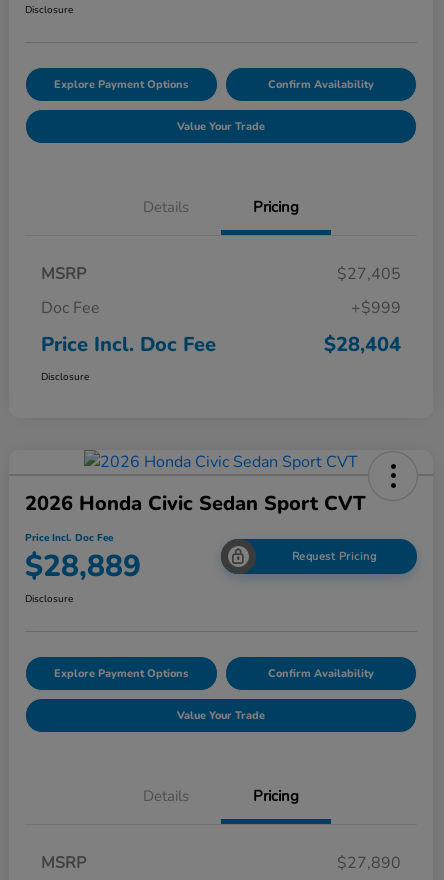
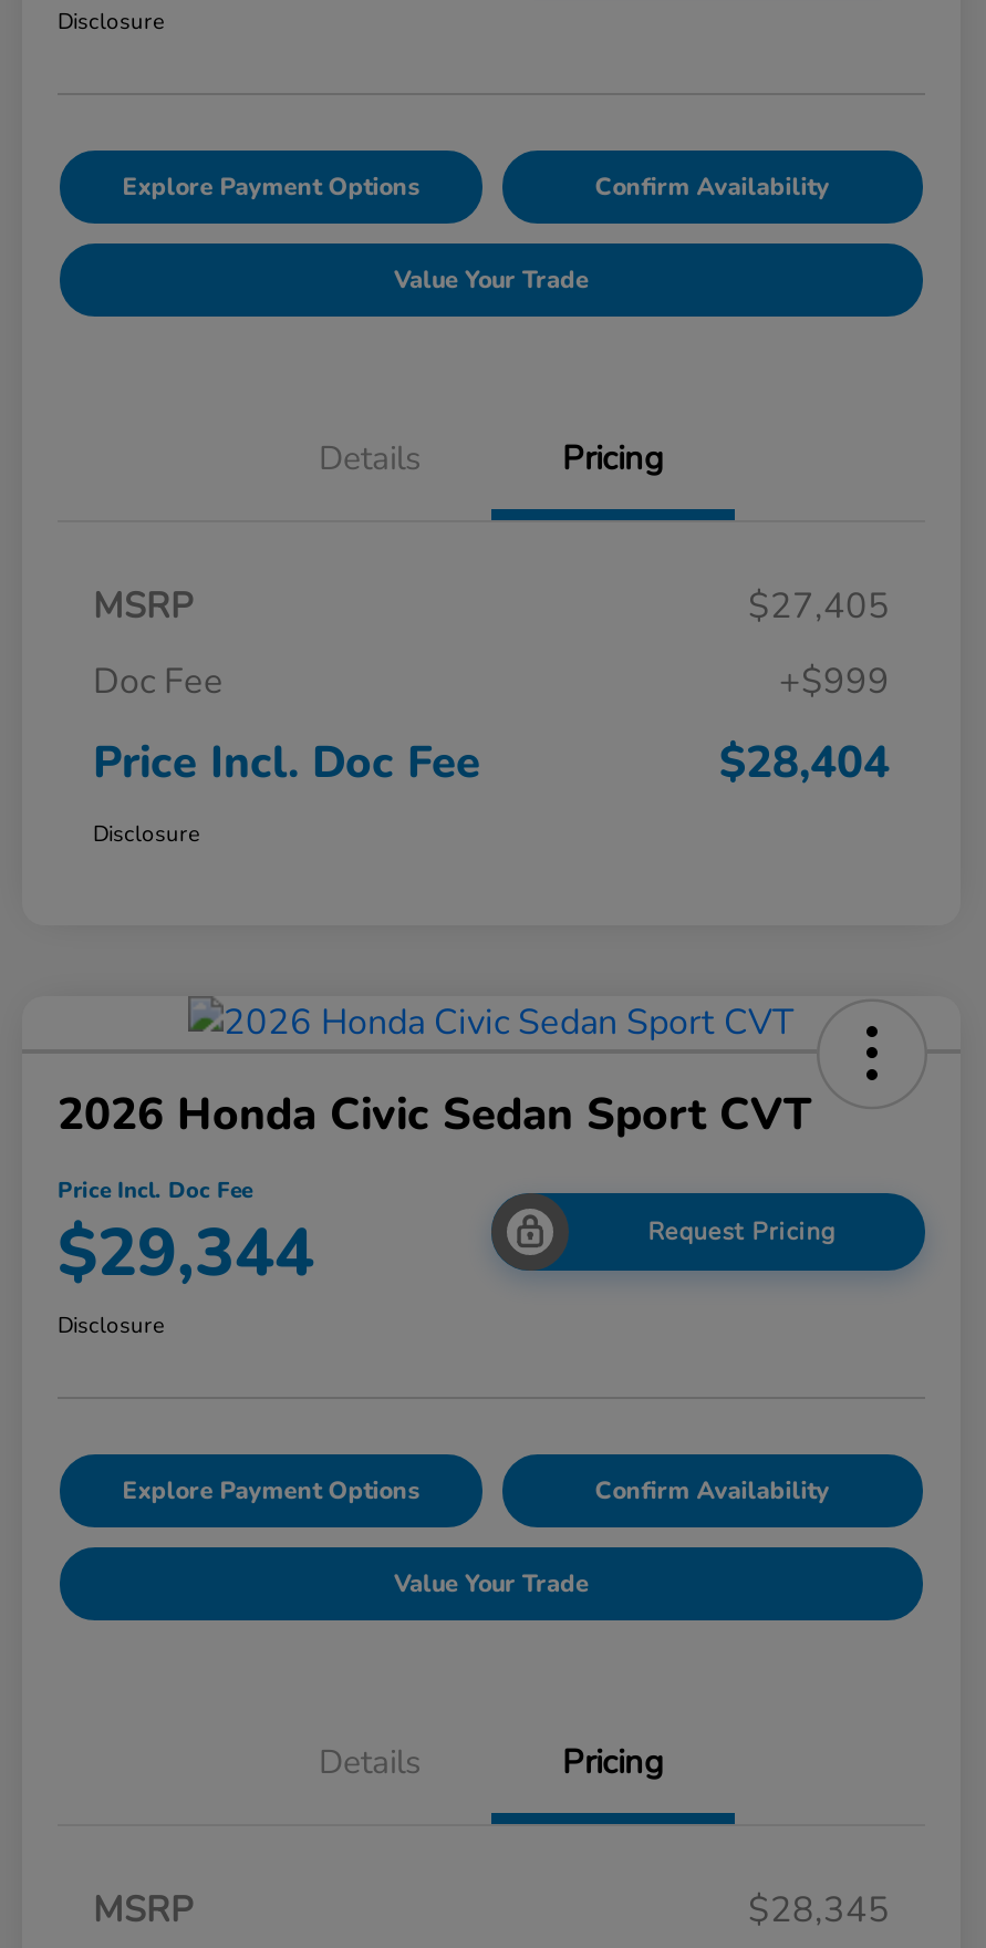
[25,546,141,587] $28,889 -> [58,1208,314,1299] $29,344
[337,852,401,874] $27,890 -> [748,1886,890,1934] $28,345

